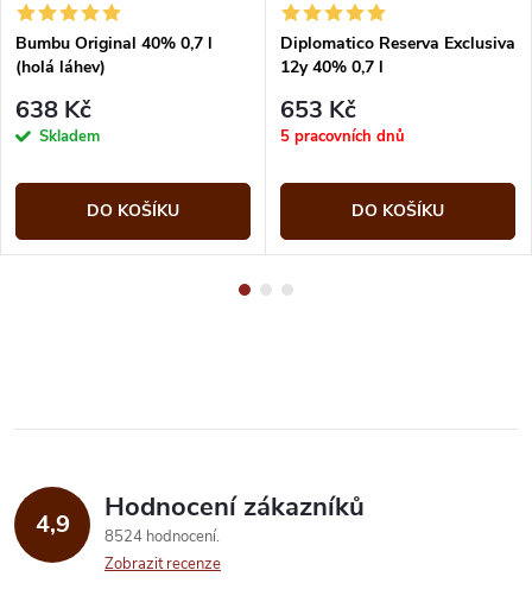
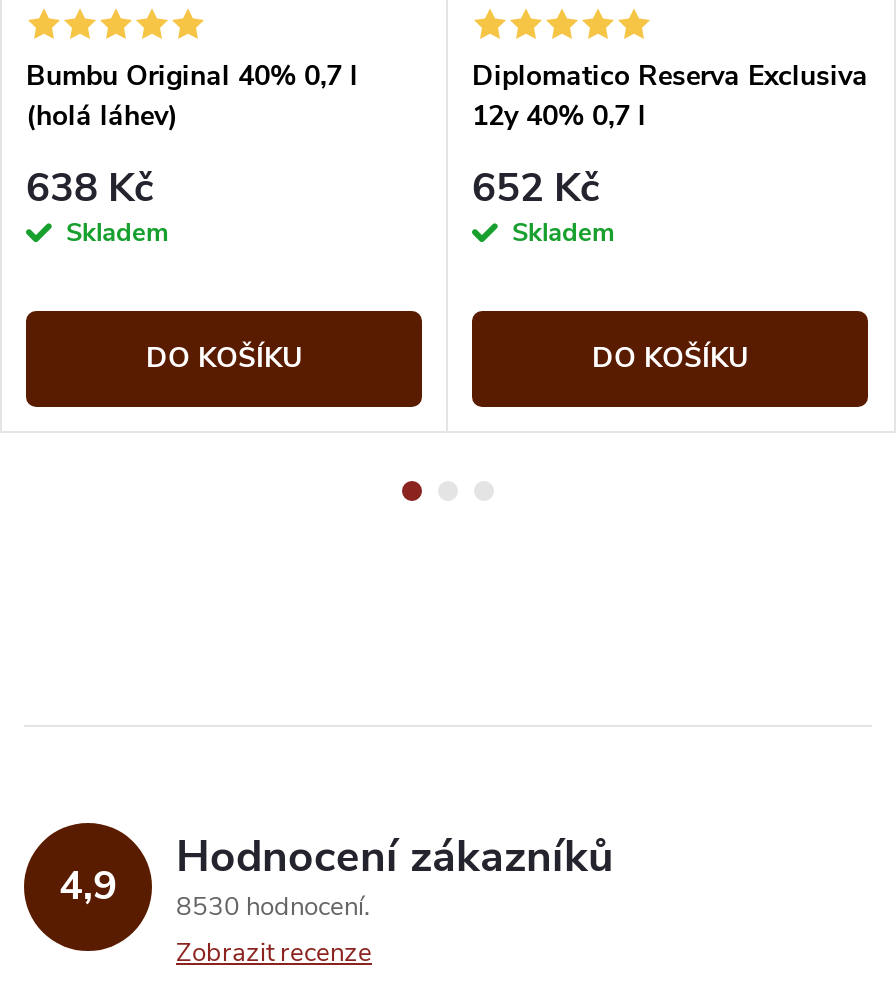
[280,93,405,147] 653 Kč | 5 pracovních dnů -> [472,160,614,251] 652 Kč | Skladem
[35,489,365,548] 4,9 8524 hodnocení Hodnocení zákazníků -> [59,827,614,925] 4,9 8530 hodnocení Hodnocení zákazníků

